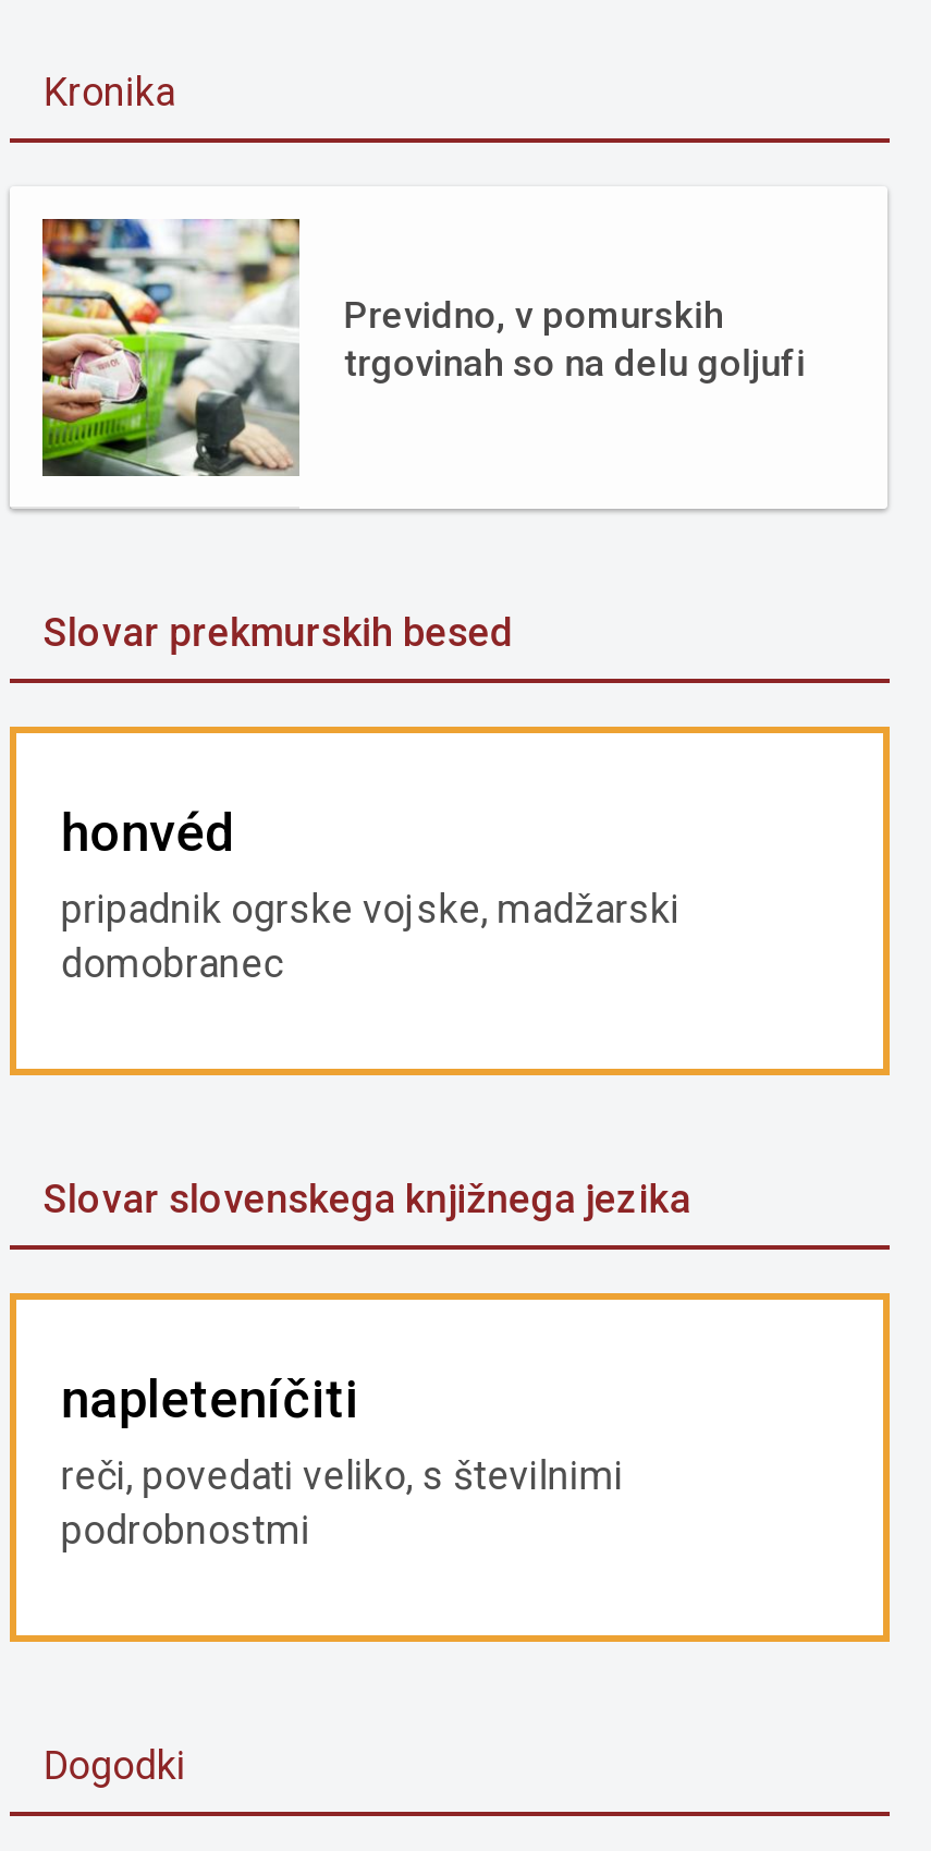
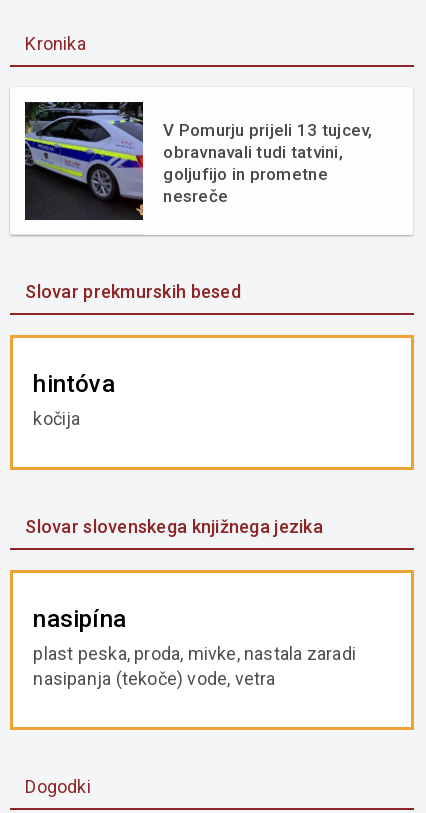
[40,217,806,478] [image] | Previdno, v pomurskih | trgovinah so na delu goljufi -> [24,101,372,221] [image] | V Pomurju prijeli 13 tujcev, | obravnavali tudi tatvini, | goljufijo in prometne | nesreče
[61,804,679,987] honvéd | pripadnik ogrske vojske, madžarski | domobranec -> [33,370,115,429] hintóva | kočija
[61,1370,623,1553] napleteníčiti | reči, povedati veliko, s številnimi | podrobnostmi -> [33,605,356,689] nasipína | plast peska, proda, mivke, nastala zaradi | nasipanja (tekoče) vode, vetra

